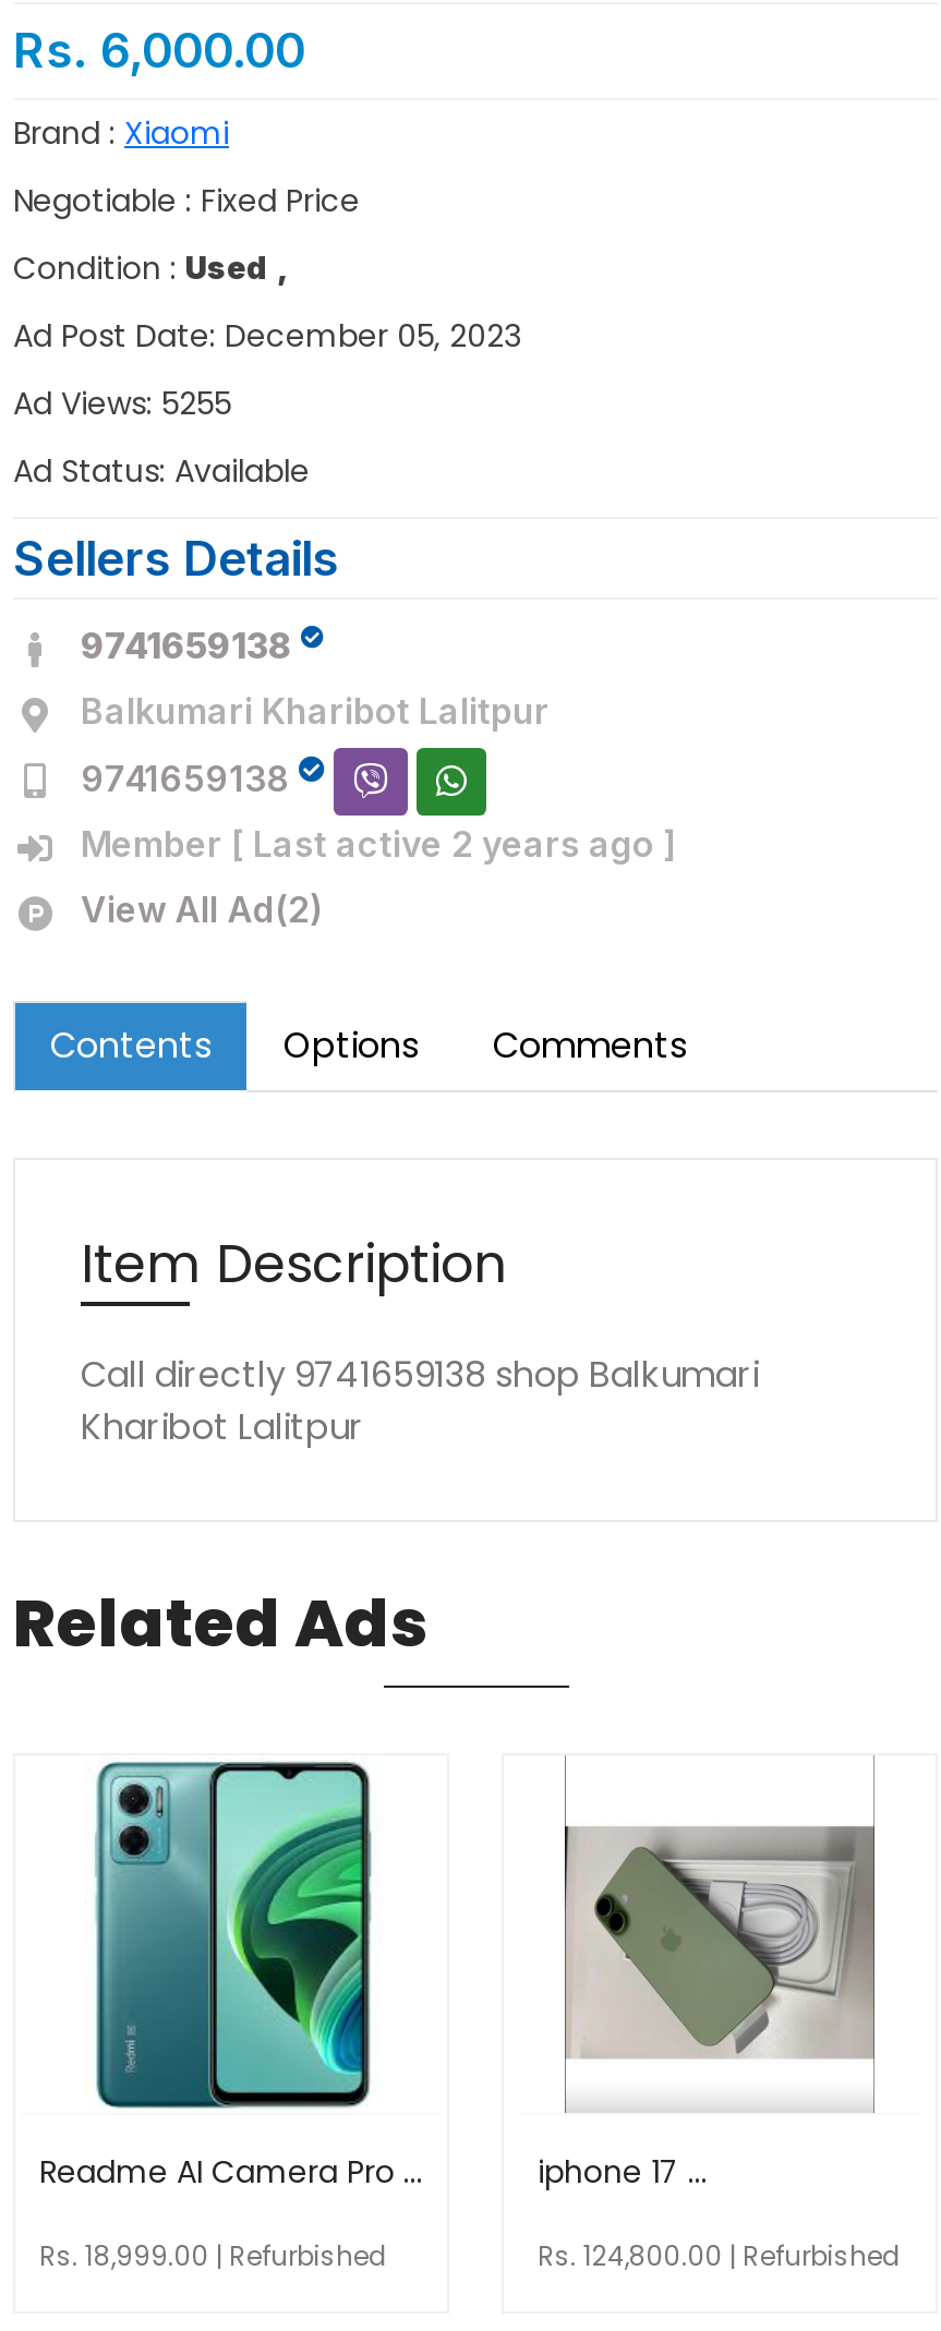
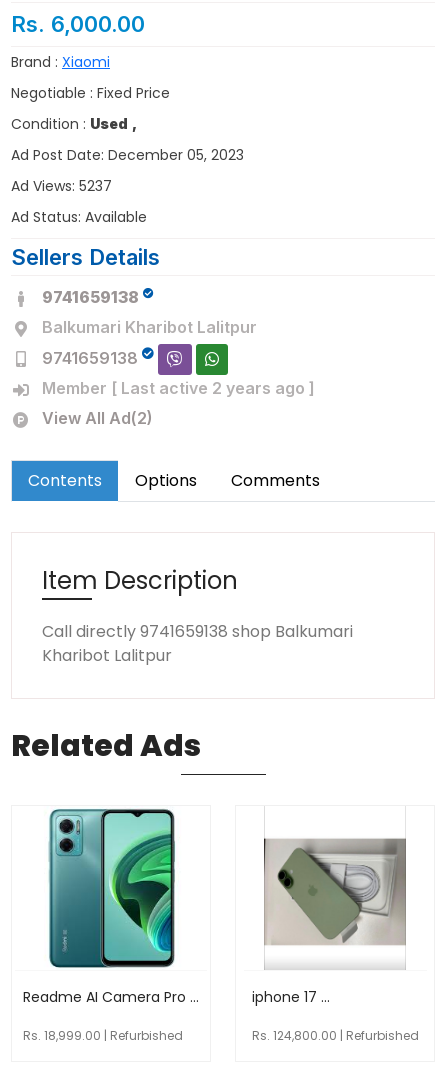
[13,383,231,426] Ad Views: 5255 -> [11,176,112,196] Ad Views: 5237

